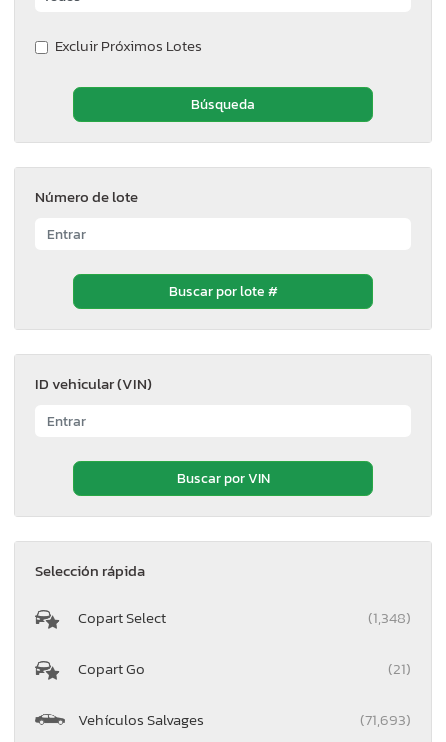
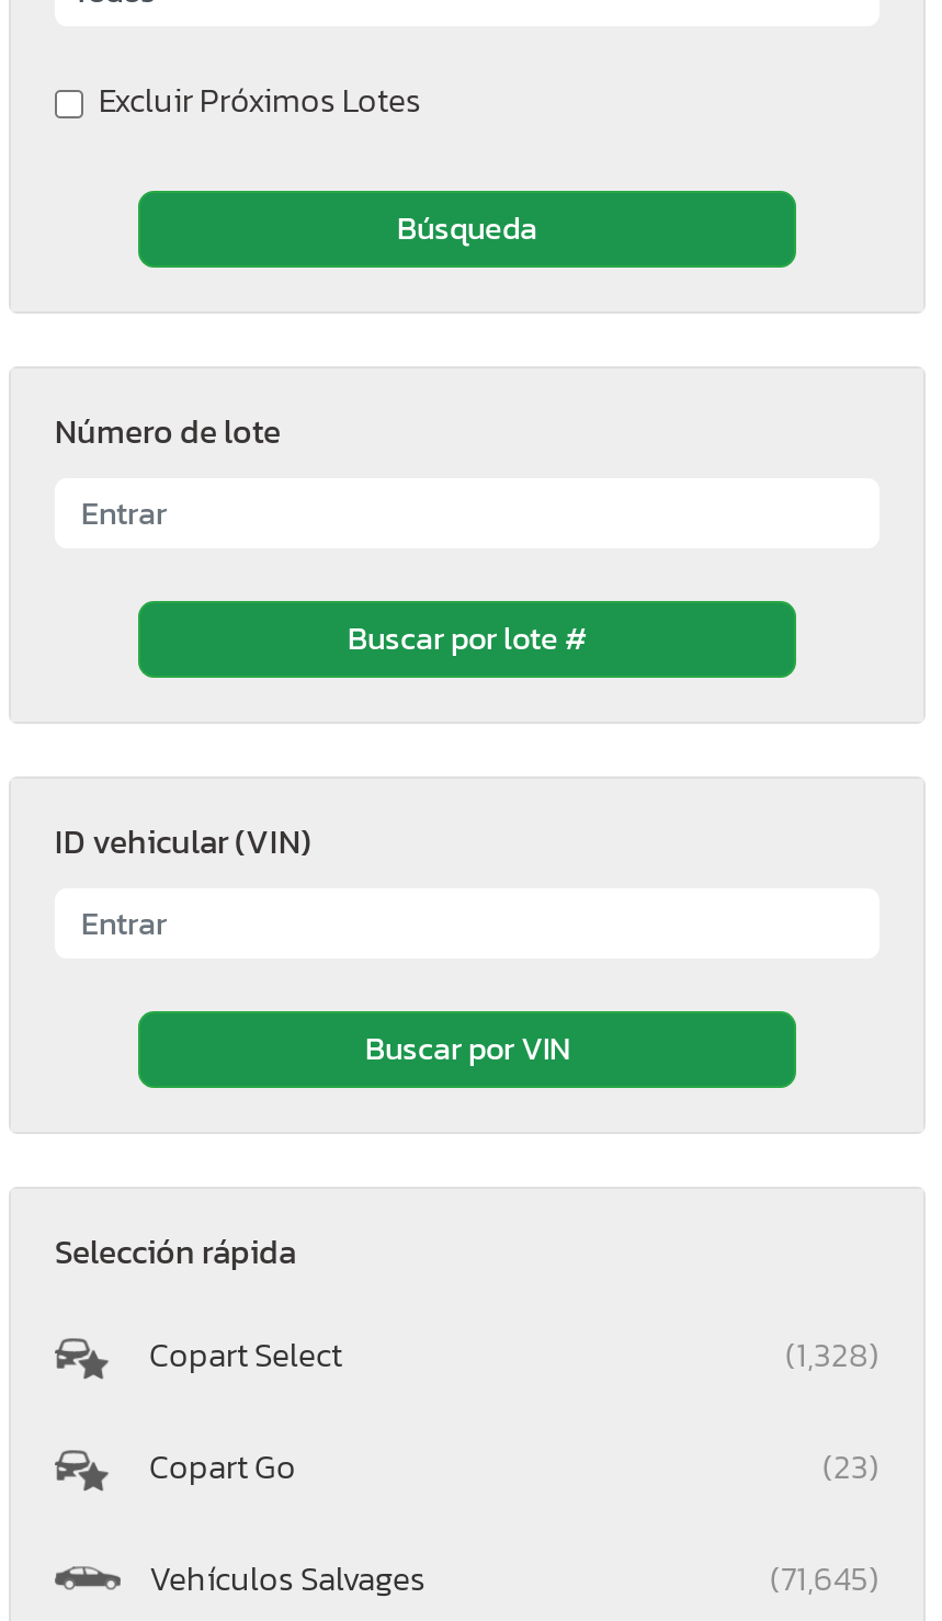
[368,605,411,628] (1,348) -> [785,1328,879,1379] (1,328)
[388,656,411,679] (21) -> [822,1440,879,1490] (23)
[360,707,411,730] (71,693) -> [770,1552,879,1602] (71,645)

